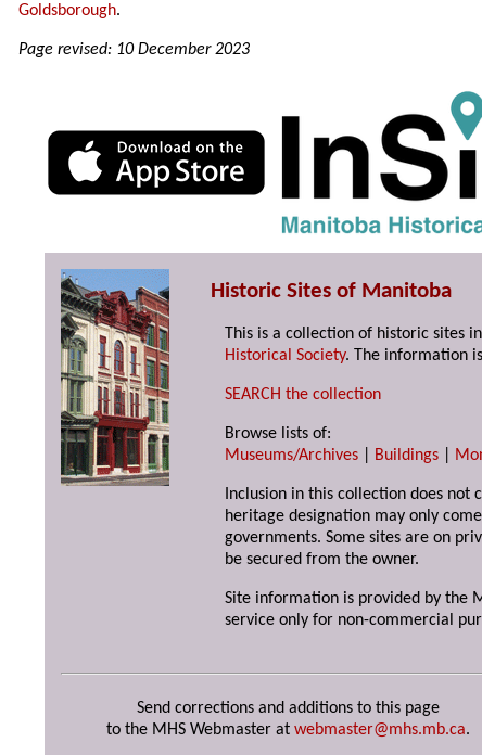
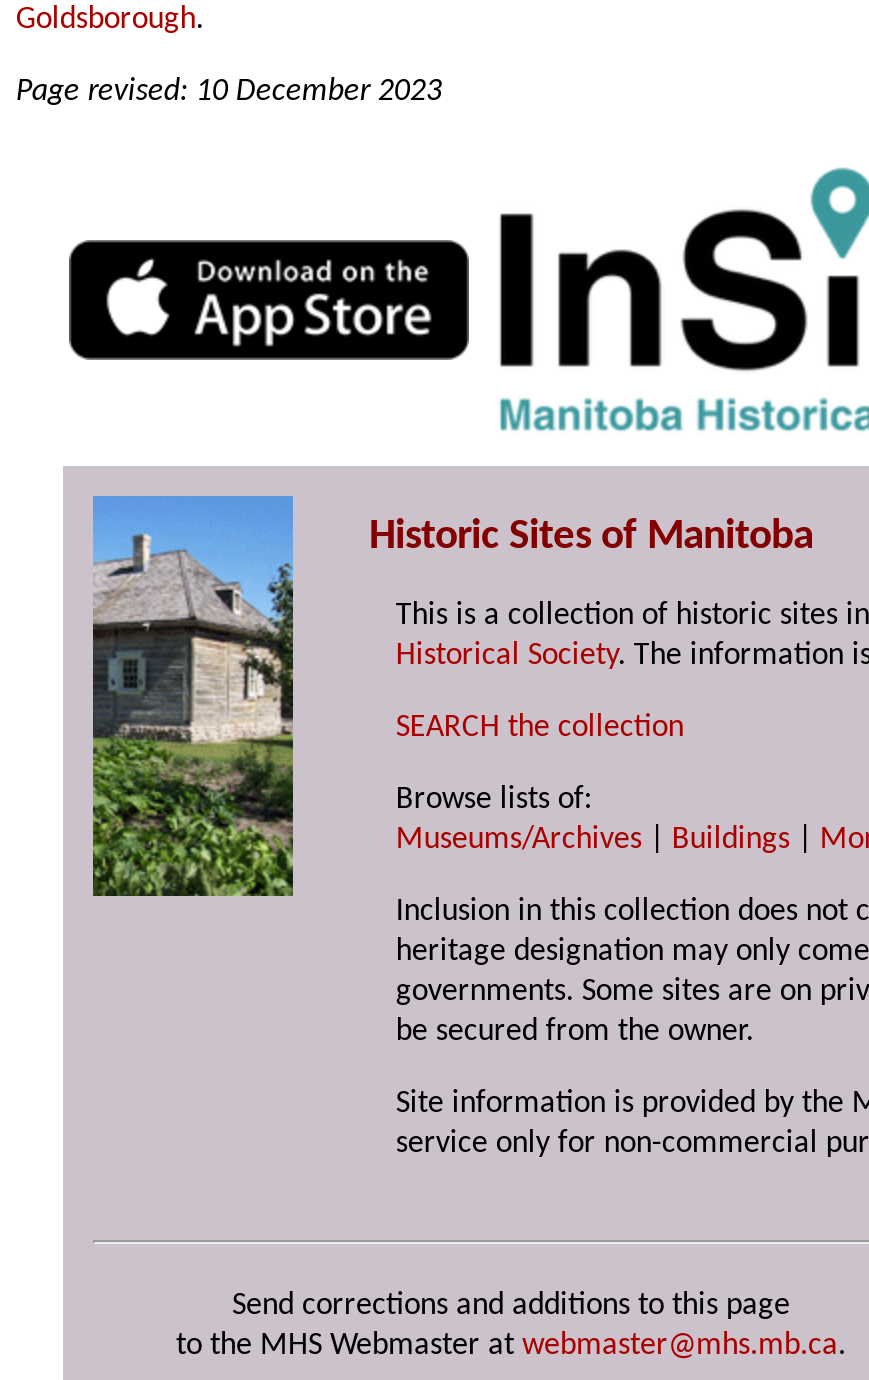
[60,272,170,486] [image] -> [91,500,295,898] [image]

